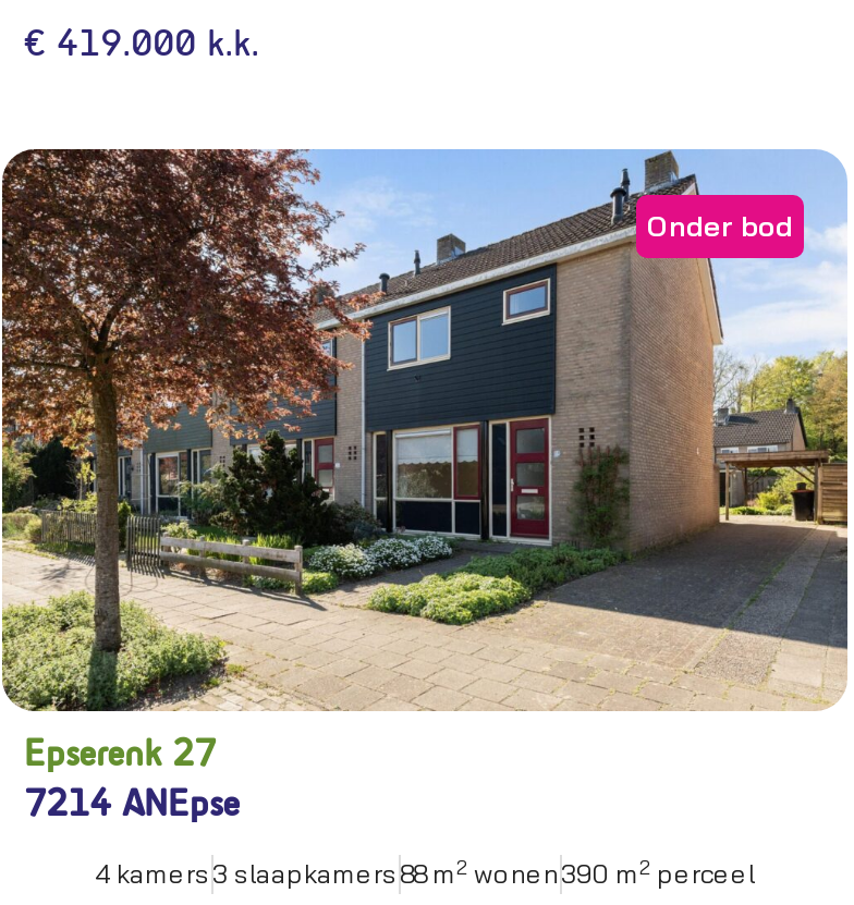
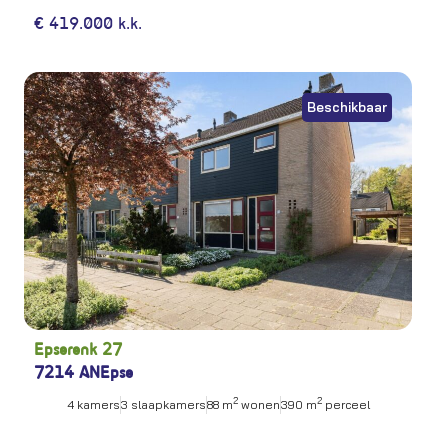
[647,208,793,243] Onder bod -> [307,99,387,115] Beschikbaar

